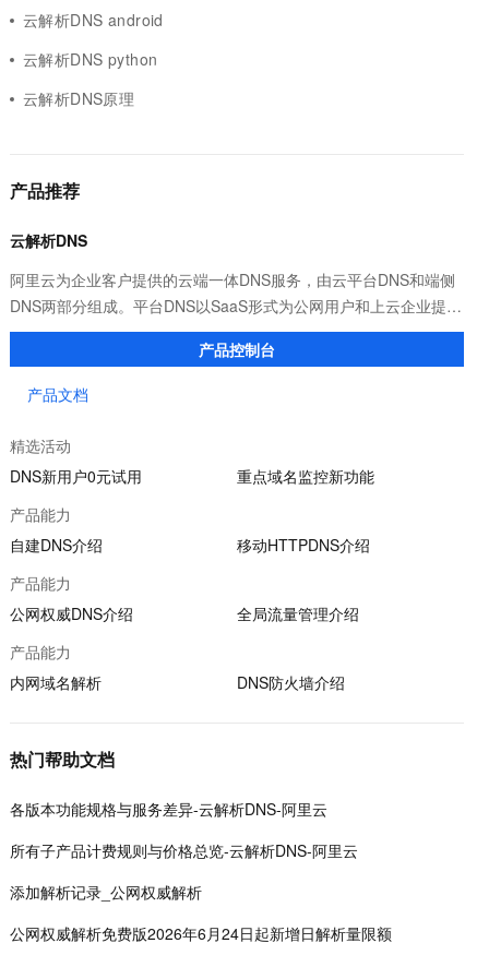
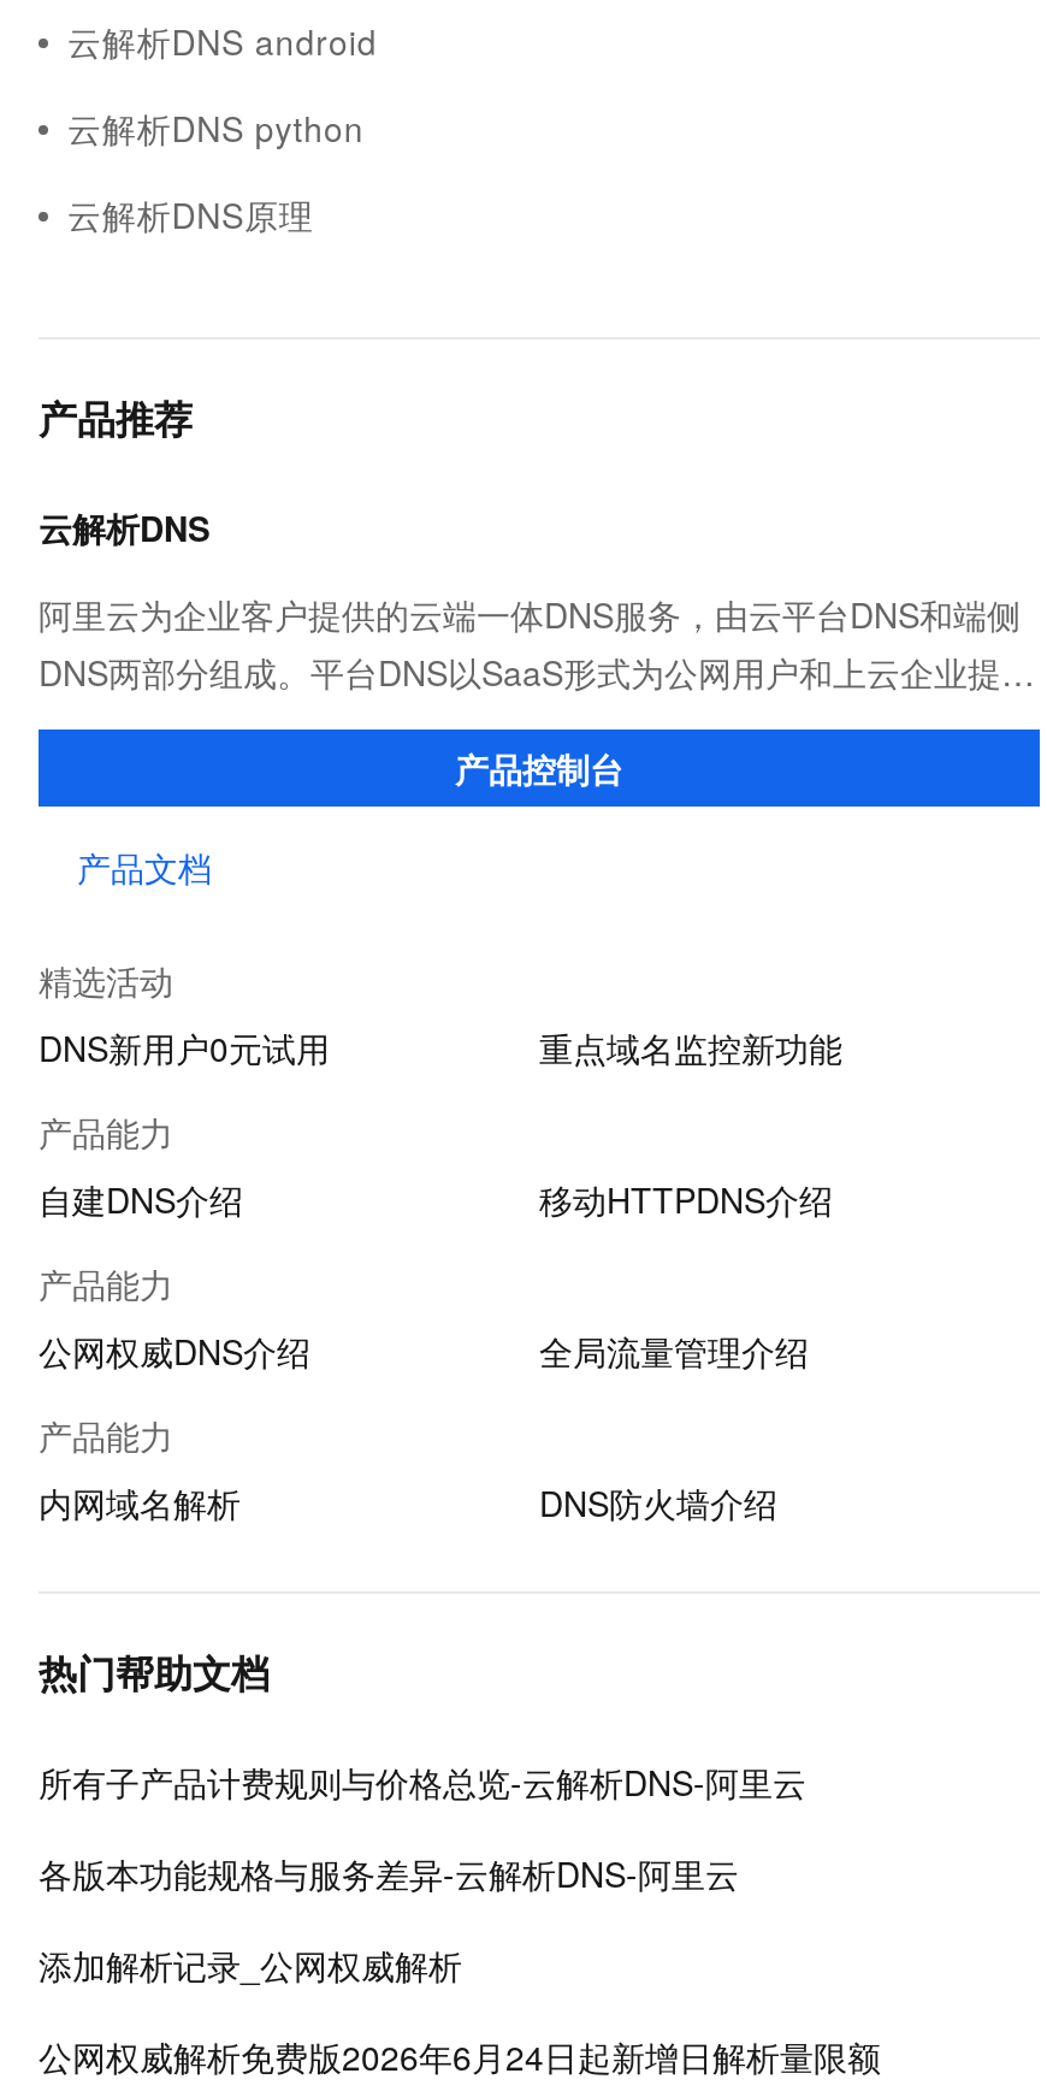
moved [10,798,327,820] -> [39,1849,739,1897]: 各版本功能规格与服务差异-云解析DNS-阿里云
moved [10,839,358,861] -> [39,1758,806,1806]: 所有子产品计费规则与价格总览-云解析DNS-阿里云

